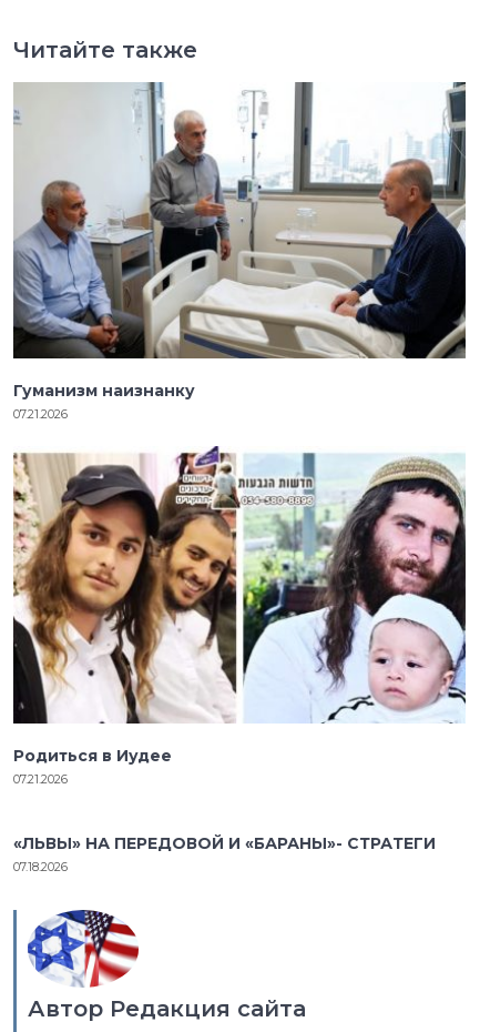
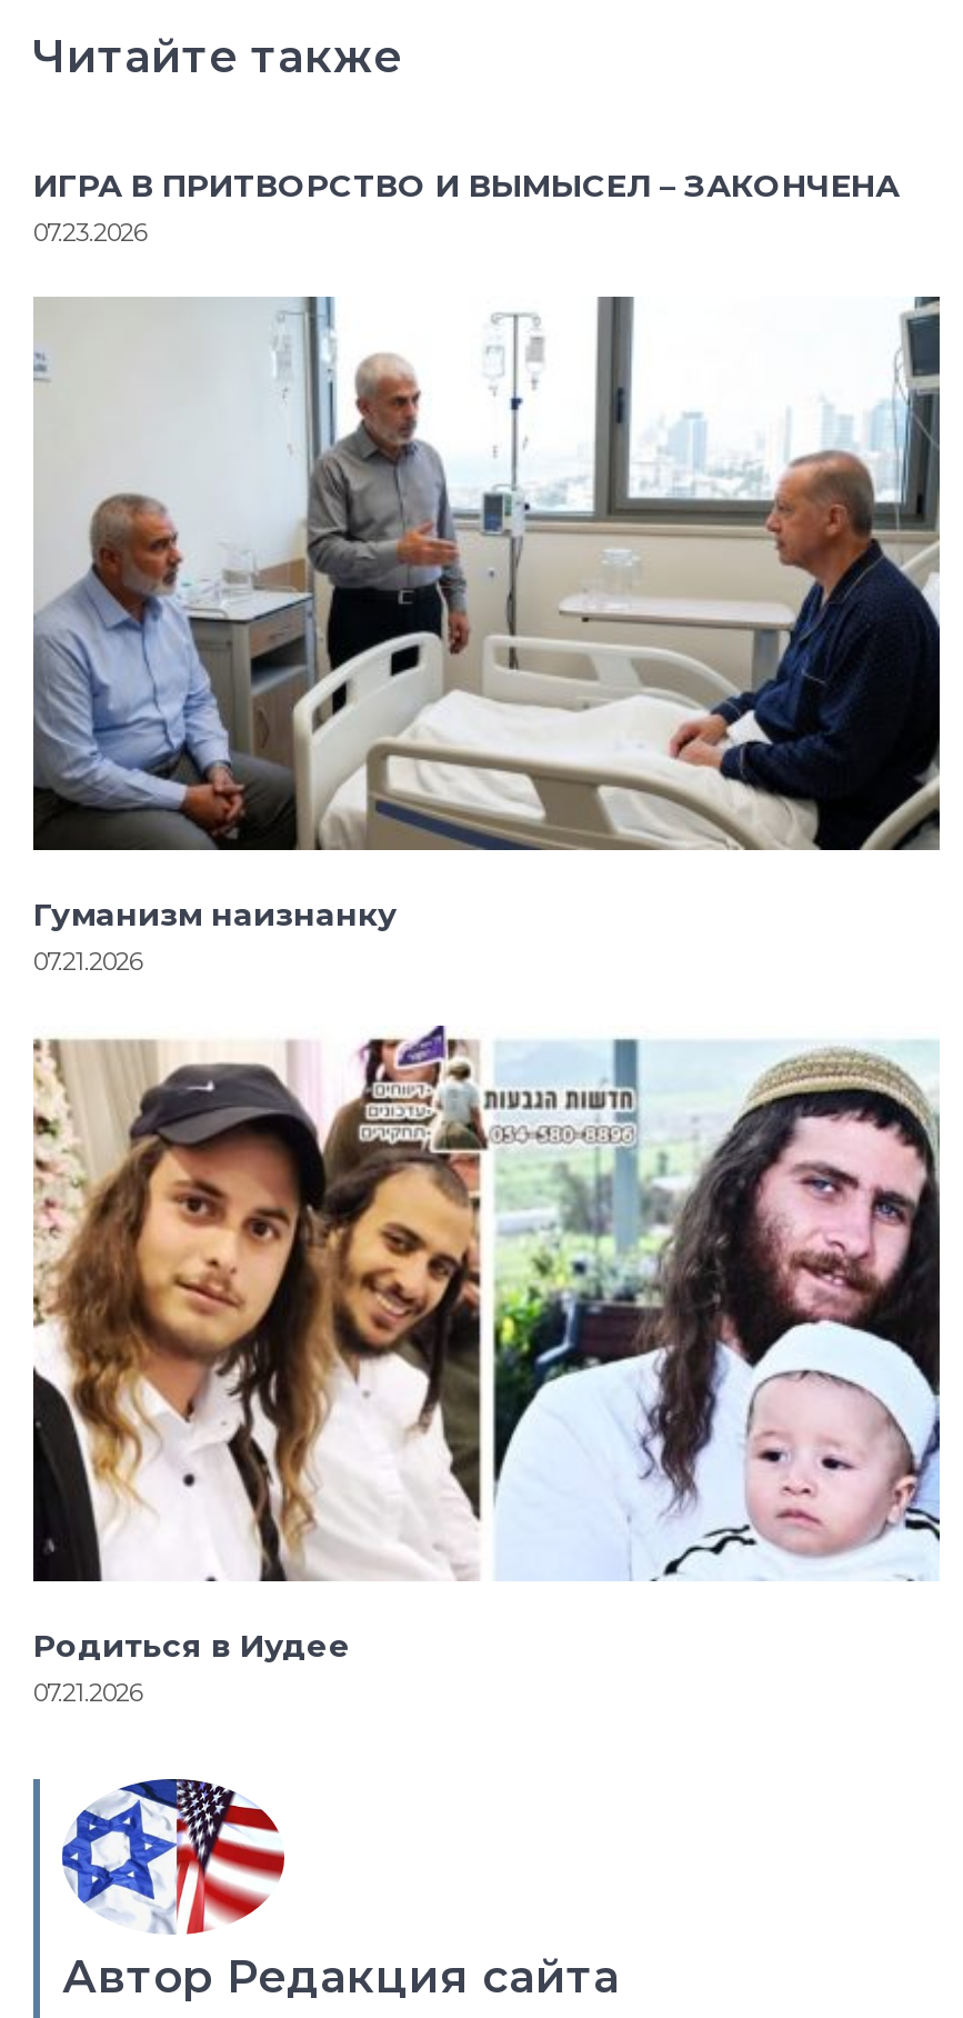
none -> [33,164,900,247] ИГРА В ПРИТВОРСТВО И ВЫМЫСЕЛ – ЗАКОНЧЕНА | 07.23.2026
moved [12,81,468,787] -> [31,294,944,1709]: [image] | Гуманизм наизнанку | 07.21.2026 | Родиться в Иудее | 07.21.2026
[13,834,445,875] «ЛЬВЫ» НА ПЕРЕДОВОЙ И «БАРАНЫ»- СТРАТЕГИ | 07.18.2026 -> none

